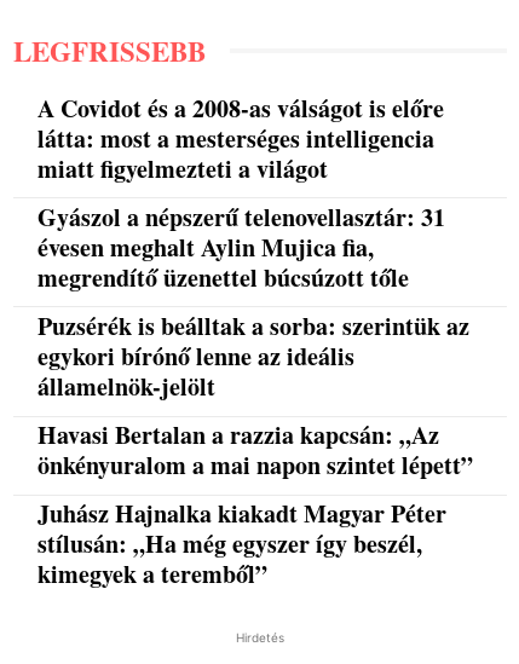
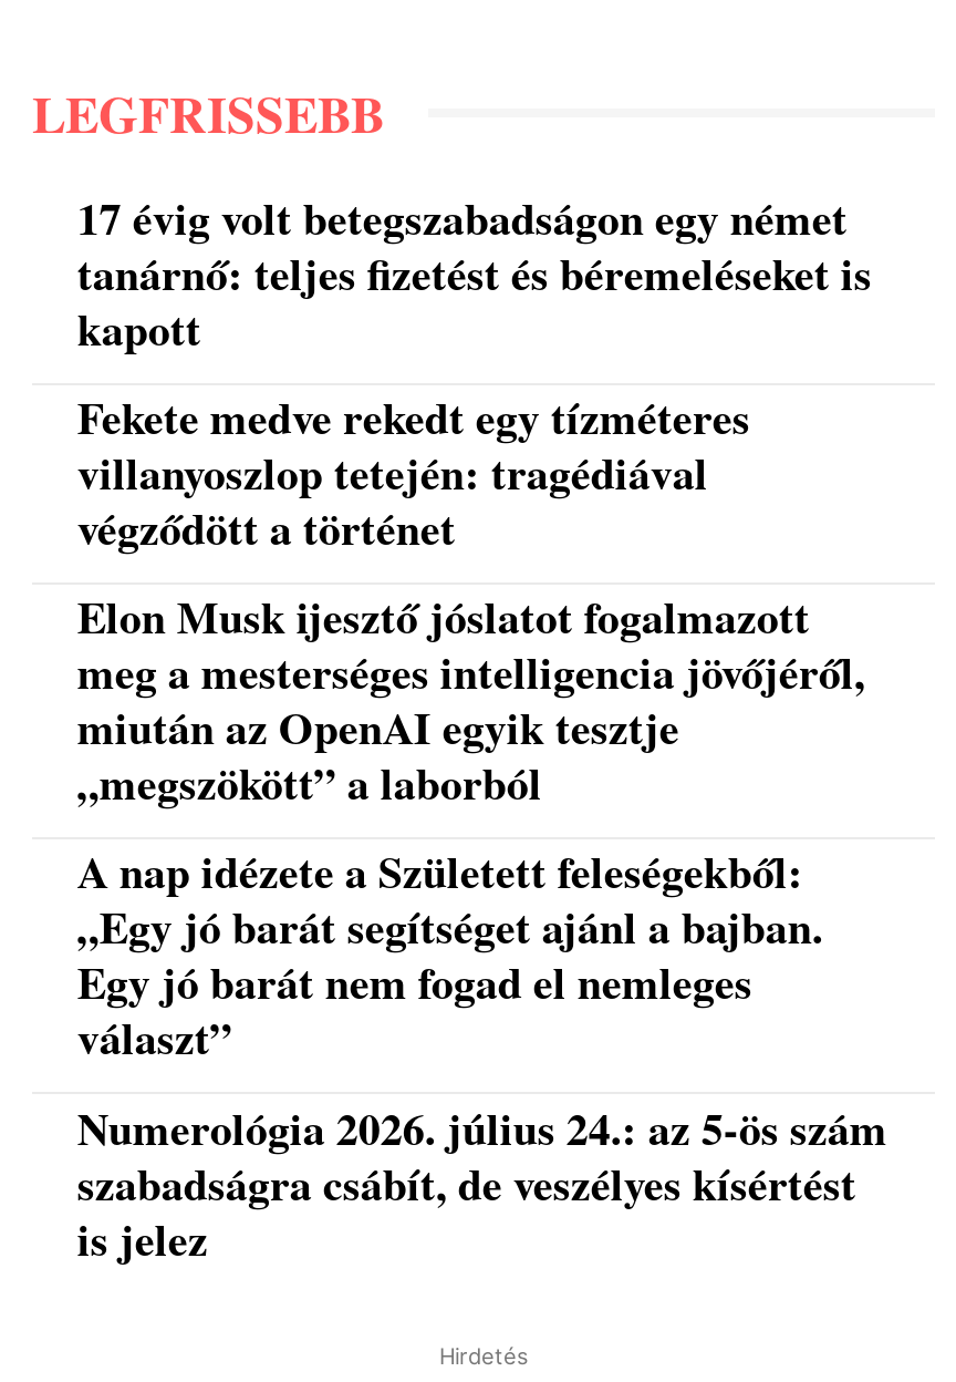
[38,90,474,592] A Covidot és a 2008-as válságot is előre | látta: most a mesterséges intelligencia | miatt figyelmezteti a világot | Gyászol a népszerű telenovellasztár: 31 | évesen meghalt Aylin Mujica fia, | megrendítő üzenettel búcsúzott tőle | Puzsérék is beálltak a sorba: szerintük az | egykori bírónő lenne az ideális | államelnök-jelölt | Havasi Bertalan a razzia kapcsán: „Az | önkényuralom a mai napon szintet lépett” | Juhász Hajnalka kiakadt Magyar Péter | stílusán: „Ha még egyszer így beszél, | kimegyek a teremből” -> [77,186,887,1271] 17 évig volt betegszabadságon egy német | tanárnő: teljes fizetést és béremeléseket is | kapott | Fekete medve rekedt egy tízméteres | villanyoszlop tetején: tragédiával | végződött a történet | Elon Musk ijesztő jóslatot fogalmazott | meg a mesterséges intelligencia jövőjéről, | miután az OpenAI egyik tesztje | „megszökött” a laborból | A nap idézete a Született feleségekből: | „Egy jó barát segítséget ajánl a bajban. | Egy jó barát nem fogad el nemleges | választ” | Numerológia 2026. július 24.: az 5-ös szám | szabadságra csábít, de veszélyes kísértést | is jelez

